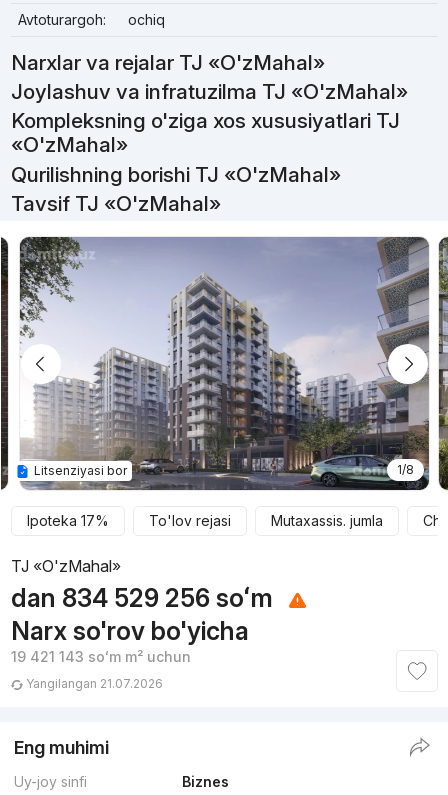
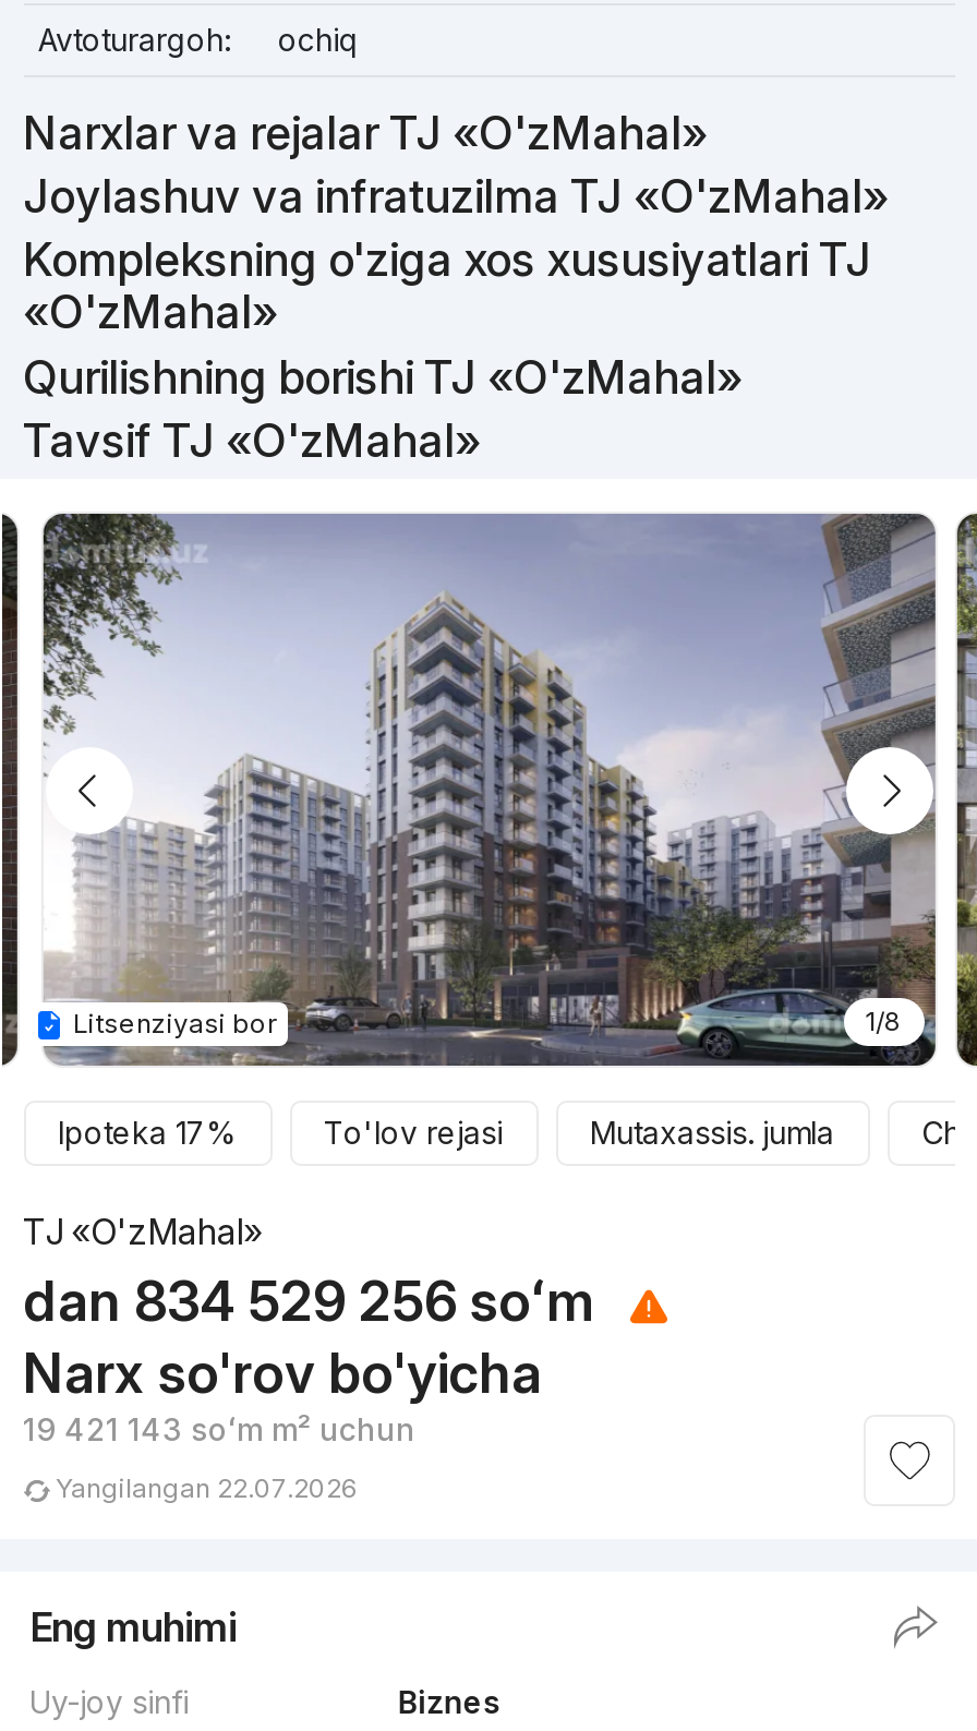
[22,676,162,691] Yangilangan 21.07.2026 -> [49,1471,359,1504] Yangilangan 22.07.2026

